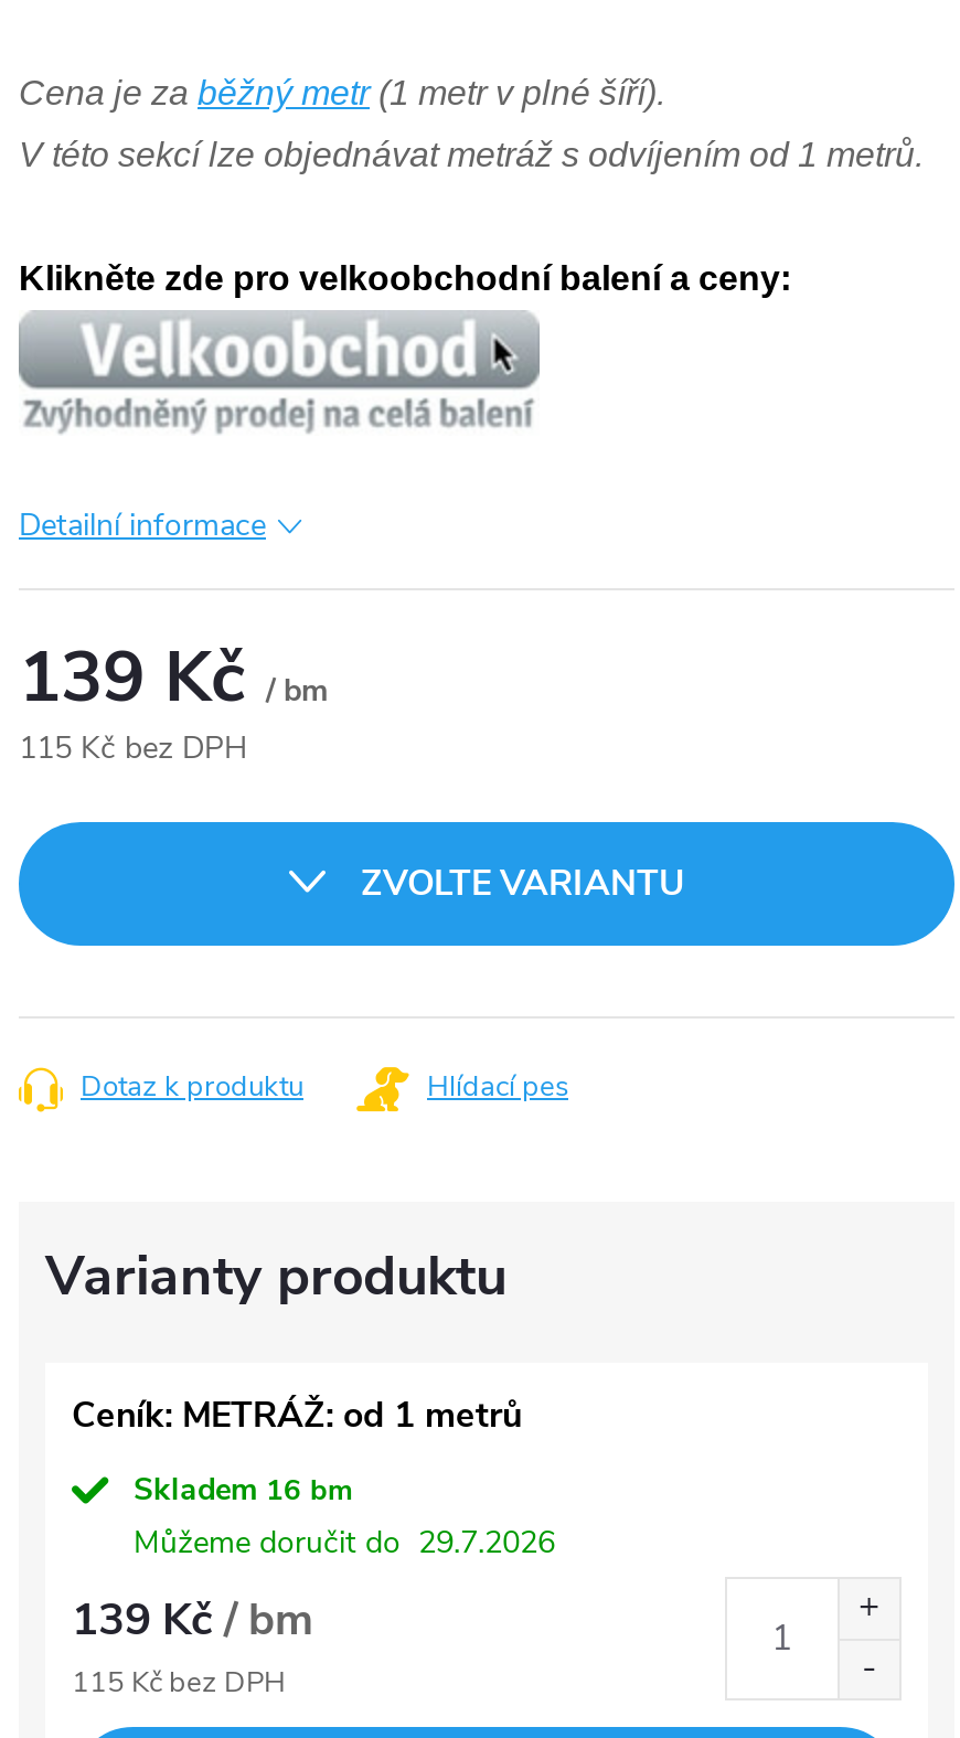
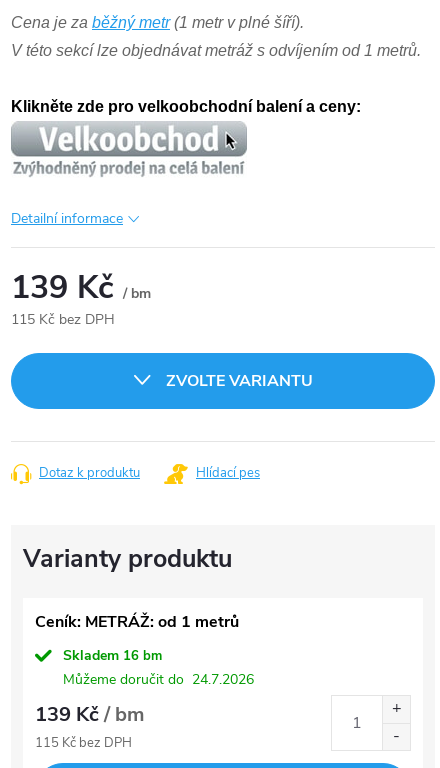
[134,1522,555,1564] Můžeme doručit do 29.7.2026 -> [63,670,254,689] Můžeme doručit do 24.7.2026

